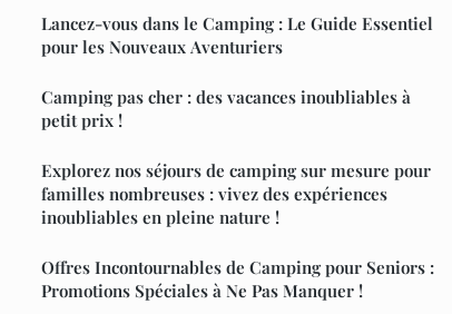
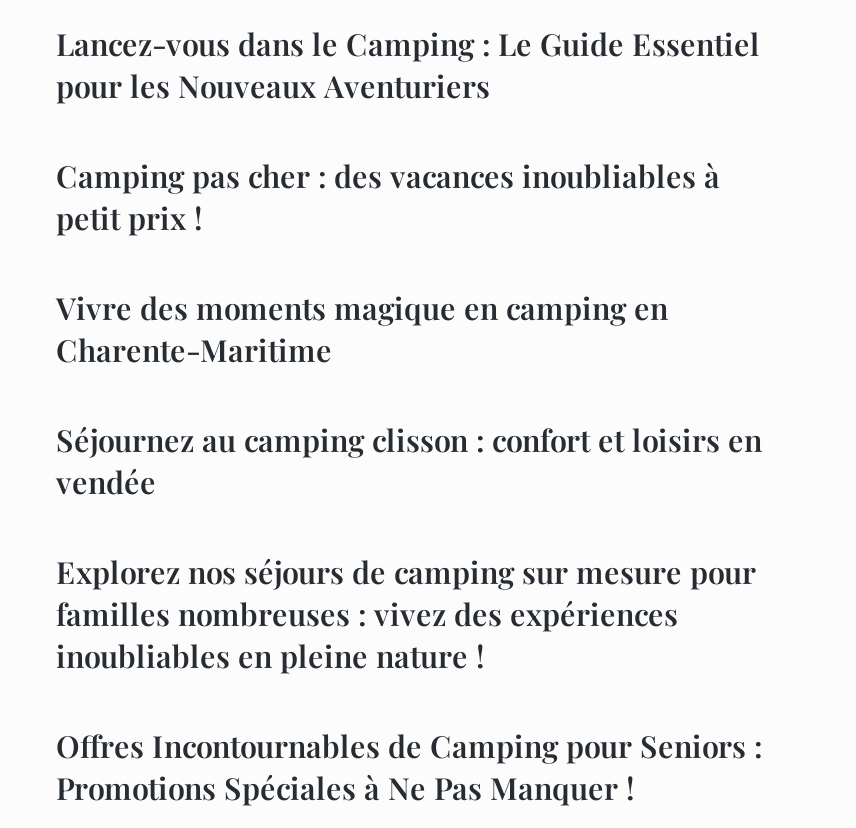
none -> [56,289,762,503] Vivre des moments magique en camping en | Charente-Maritime | Séjournez au camping clisson : confort et loisirs en | vendée

